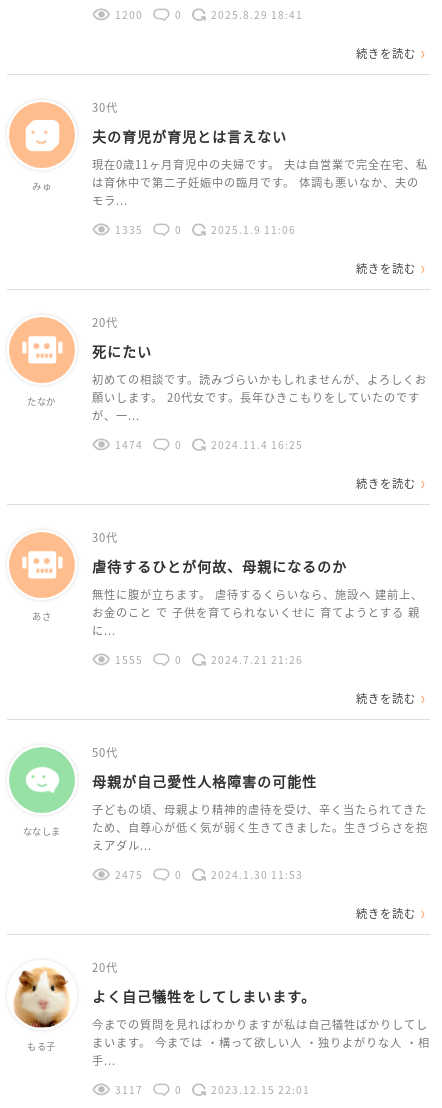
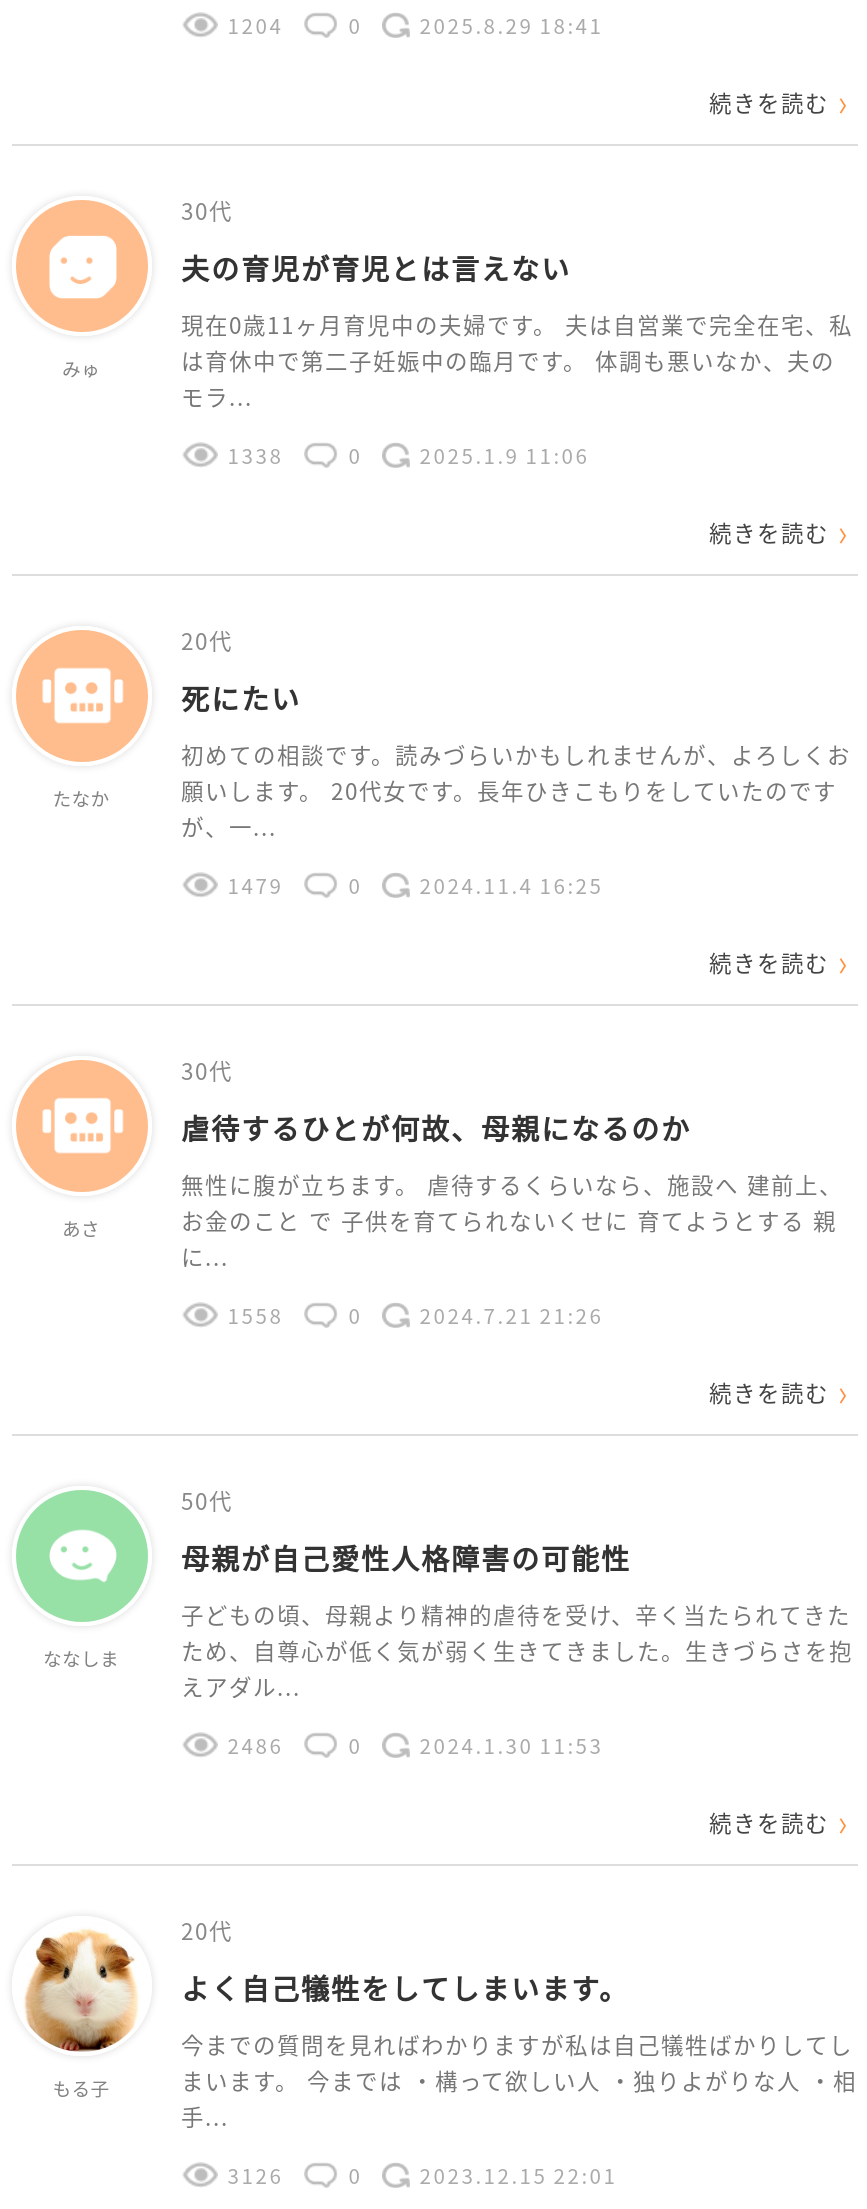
[115,7,143,22] 1200 -> [228,10,284,40] 1204
[115,222,143,237] 1335 -> [228,440,284,470] 1338
[115,437,143,452] 1474 -> [228,870,284,900] 1479
[115,652,143,667] 1555 -> [228,1300,284,1330] 1558
[115,867,143,882] 2475 -> [228,1730,284,1760] 2486
[115,1082,143,1097] 3117 -> [228,2160,284,2190] 3126

